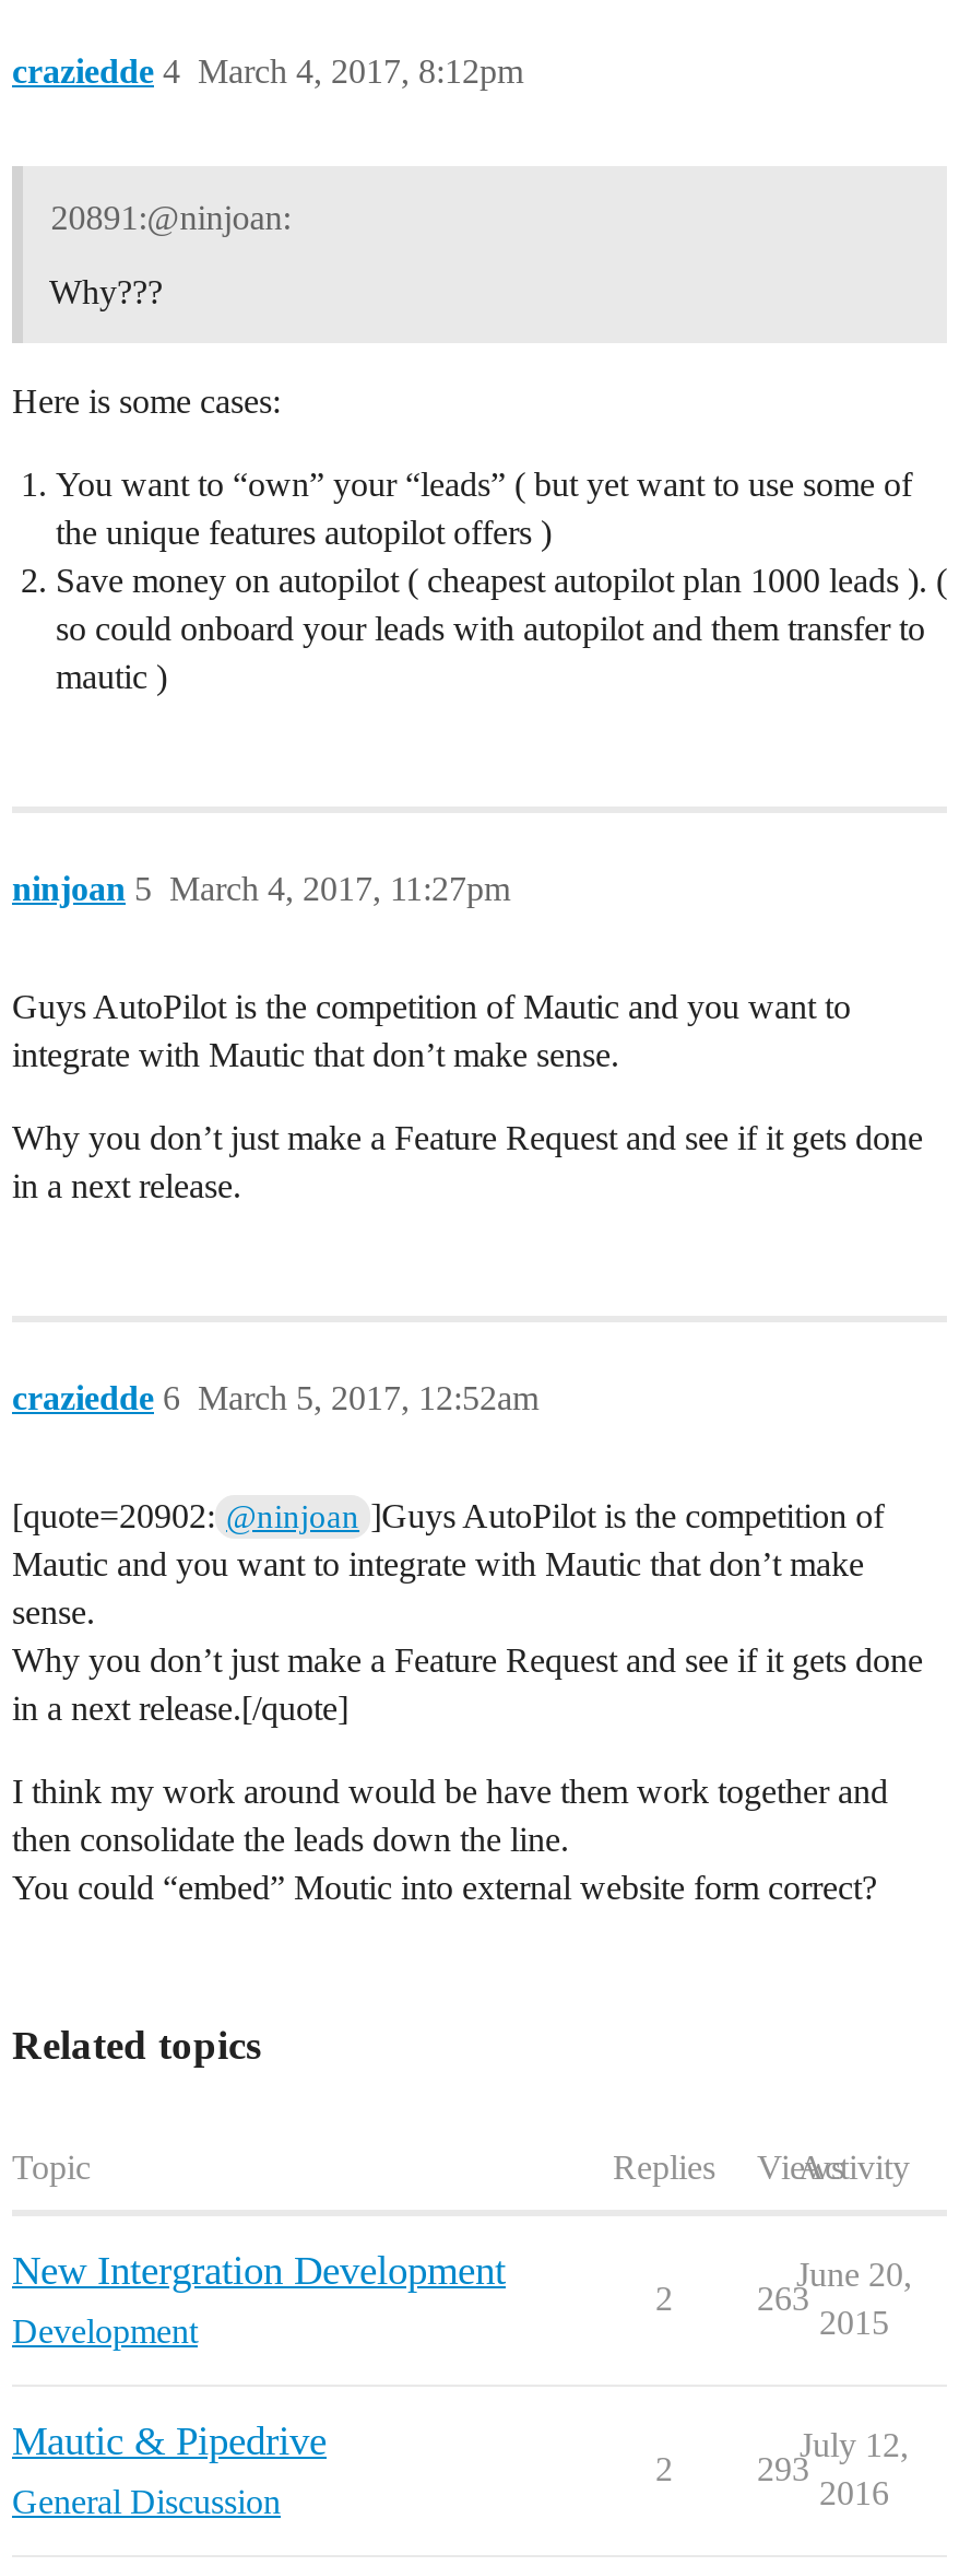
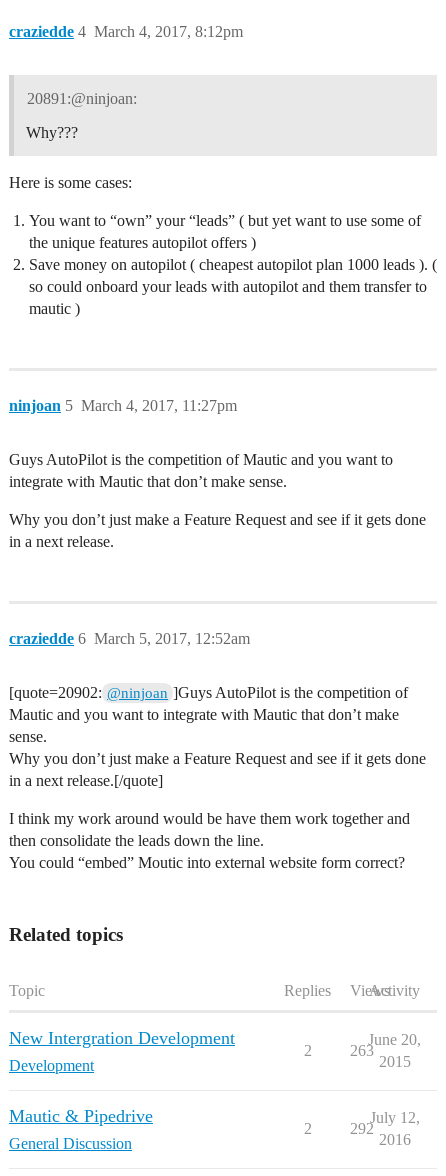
[757,2450,809,2487] 293 -> [350,1120,374,1137] 292

